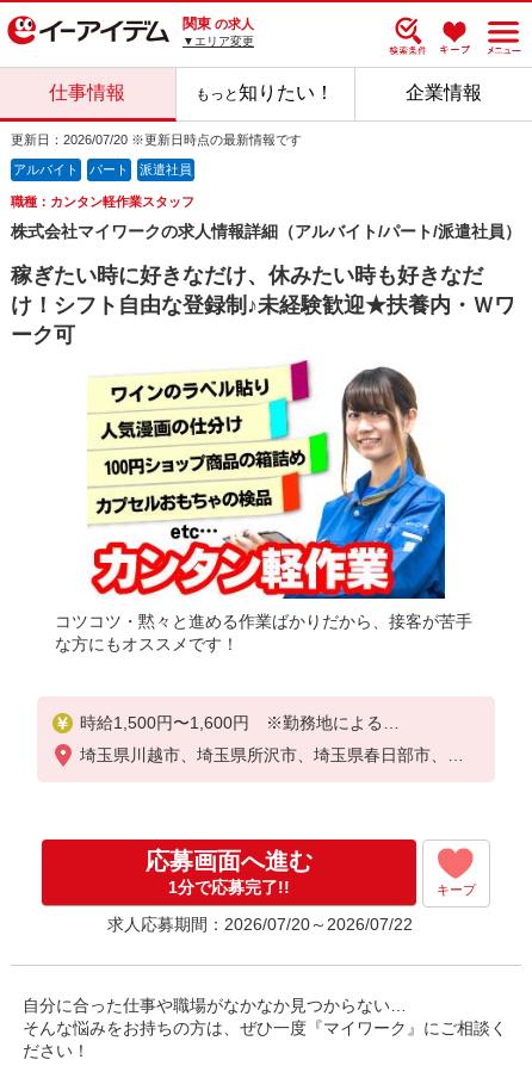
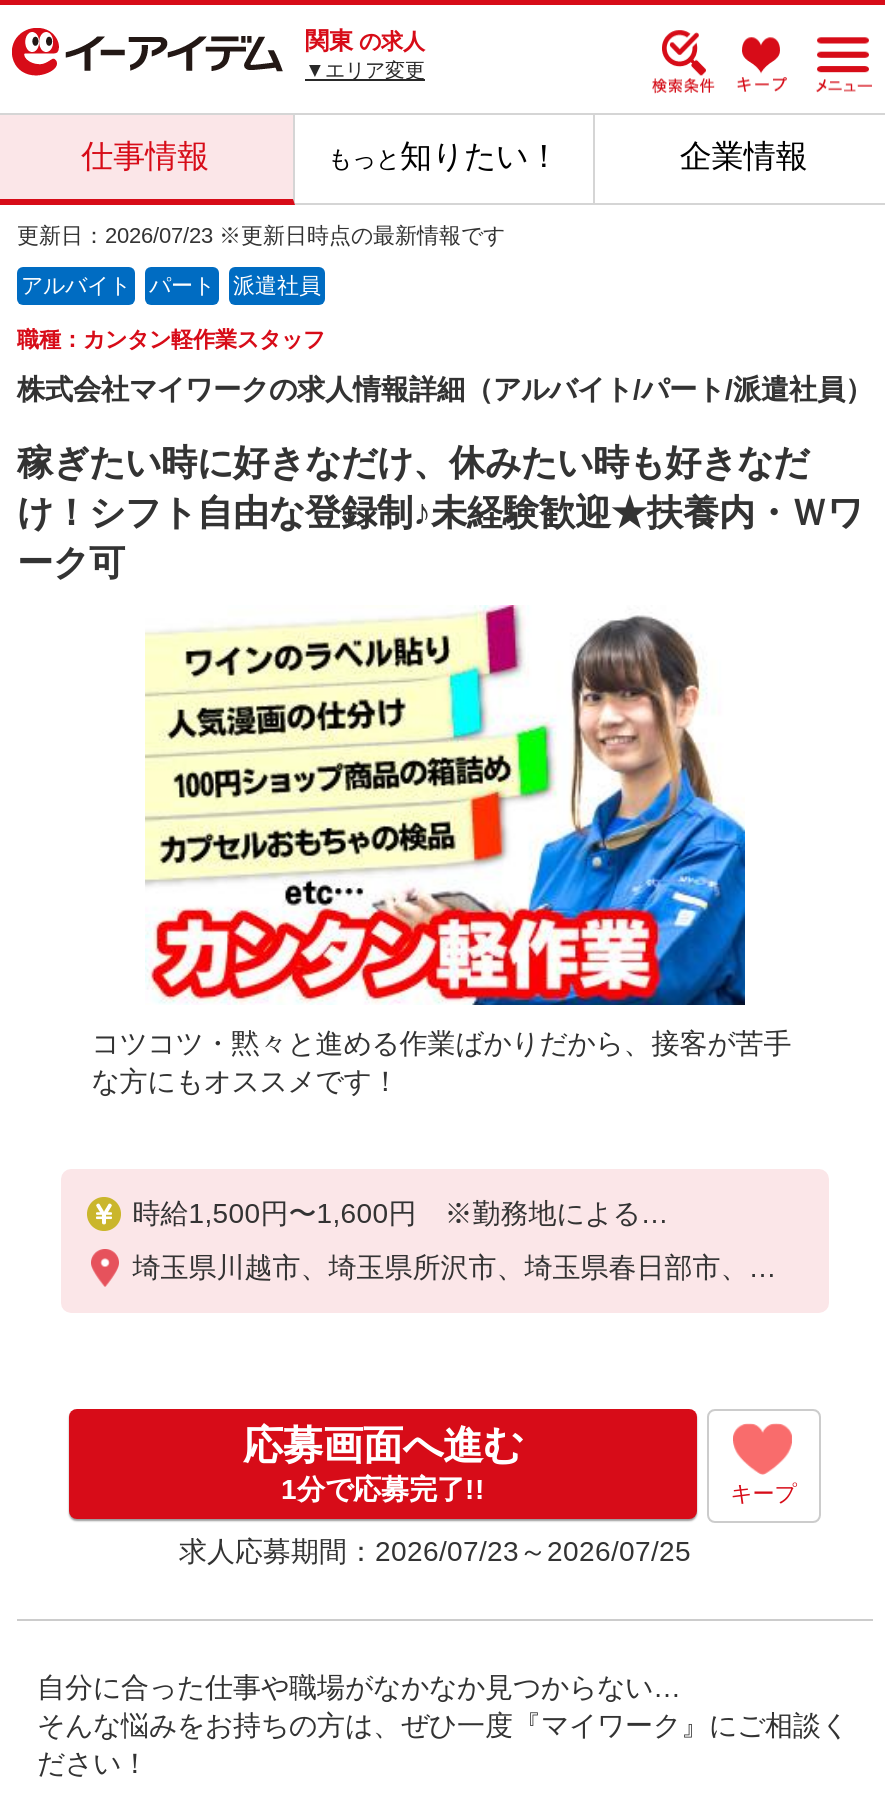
[11,132,302,147] 更新日：2026/07/20 ※更新日時点の最新情報です -> [17,223,505,247] 更新日：2026/07/23 ※更新日時点の最新情報です
[107,915,413,934] 求人応募期間：2026/07/20～2026/07/22 -> [179,1535,691,1567] 求人応募期間：2026/07/23～2026/07/25

